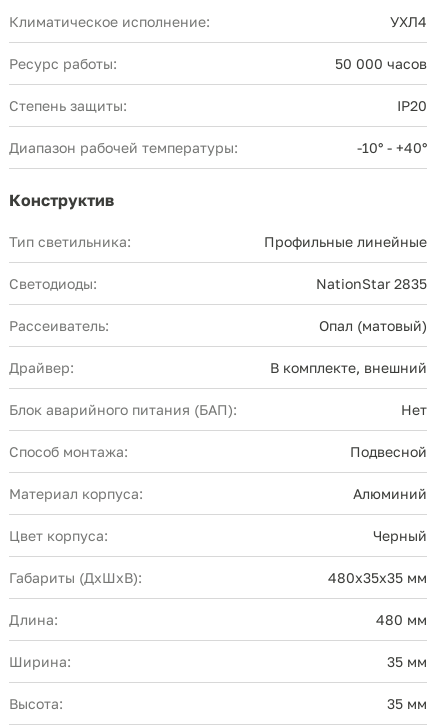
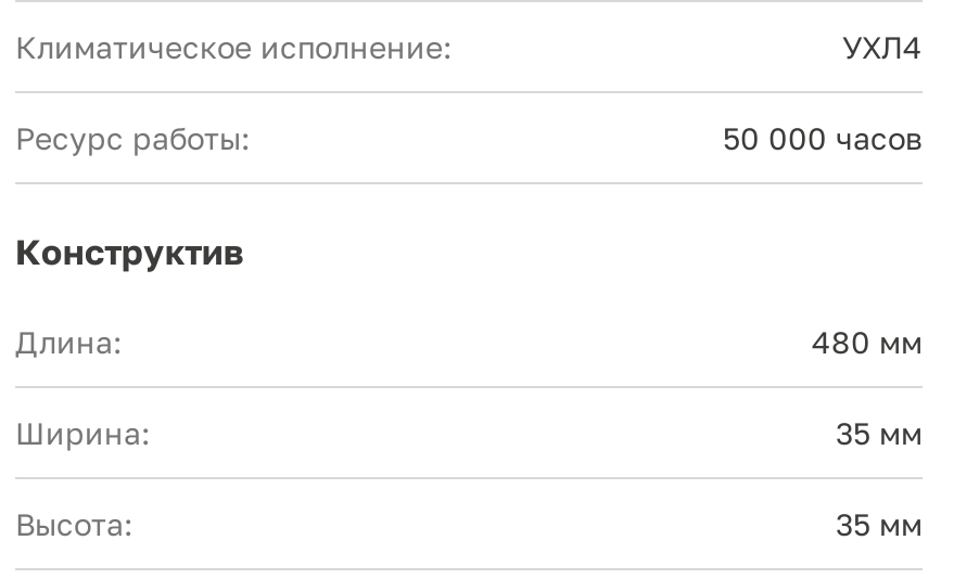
[9,97,427,156] Степень защиты: | IP20 | Диапазон рабочей температуры: | -10° - +40° -> none
[9,233,427,586] Тип светильника: | Профильные линейные | Светодиоды: | NationStar 2835 | Рассеиватель: | Опал (матовый) | Драйвер: | В комплекте, внешний | Блок аварийного питания (БАП): | Нет | Способ монтажа: | Подвесной | Материал корпуса: | Алюминий | Цвет корпуса: | Черный | Габариты (ДхШхВ): | 480x35x35 мм -> none

